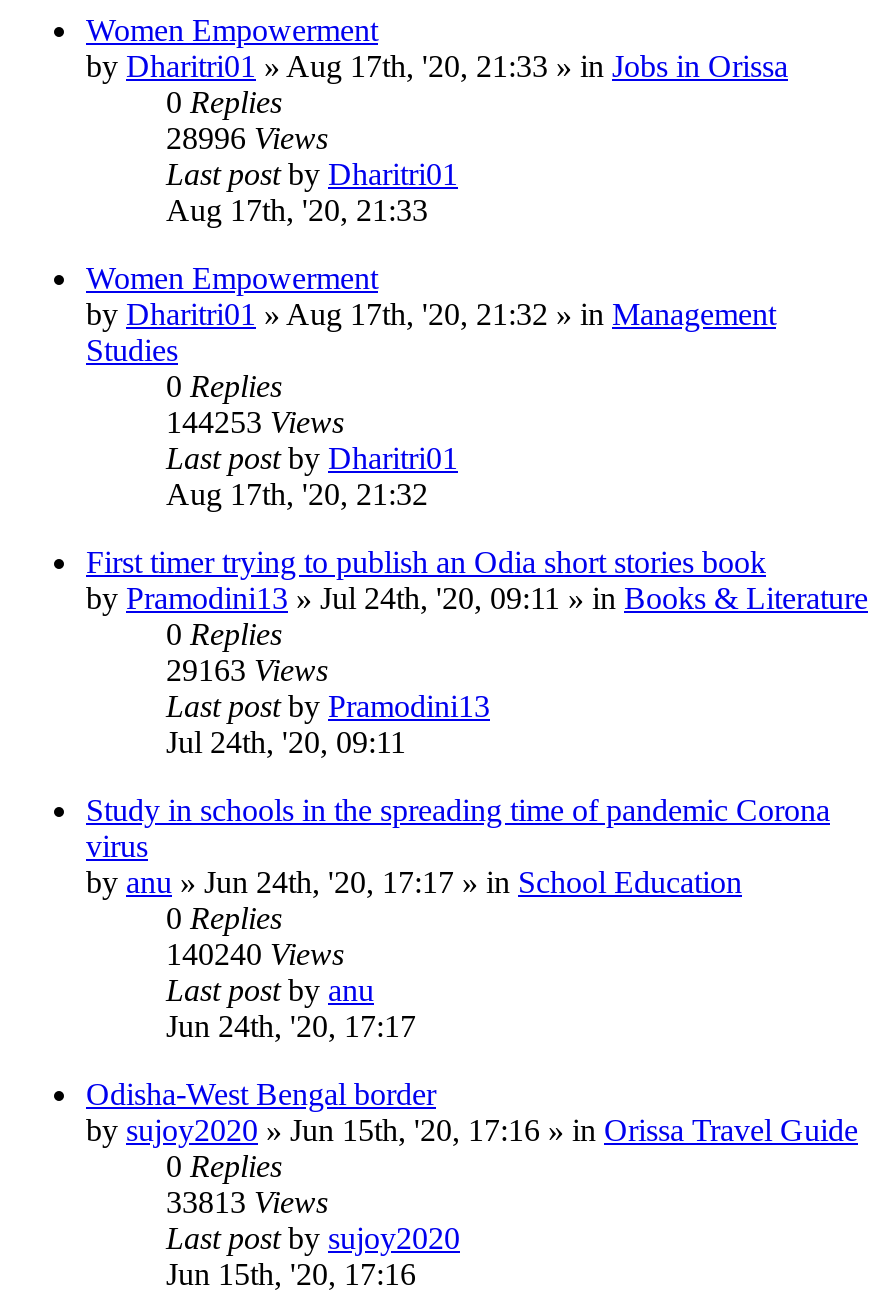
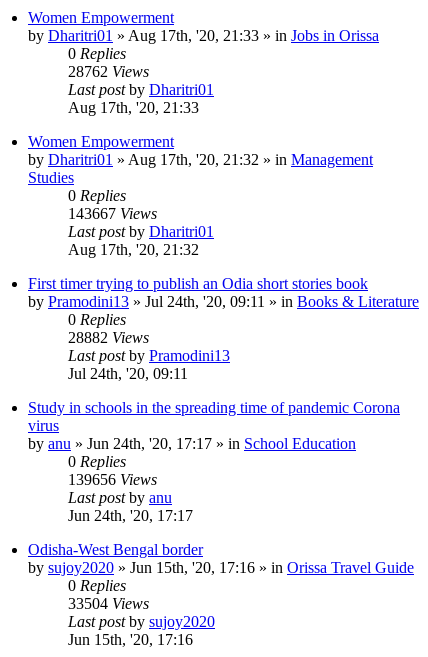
[166,121,328,155] 28996 Views -> [68,63,149,80] 28762 Views
[166,405,344,439] 144253 Views -> [68,205,157,222] 143667 Views
[166,653,328,687] 29163 Views -> [68,329,149,346] 28882 Views
[166,937,344,971] 140240 Views -> [68,471,157,488] 139656 Views
[166,1185,328,1219] 33813 Views -> [68,595,149,612] 33504 Views

